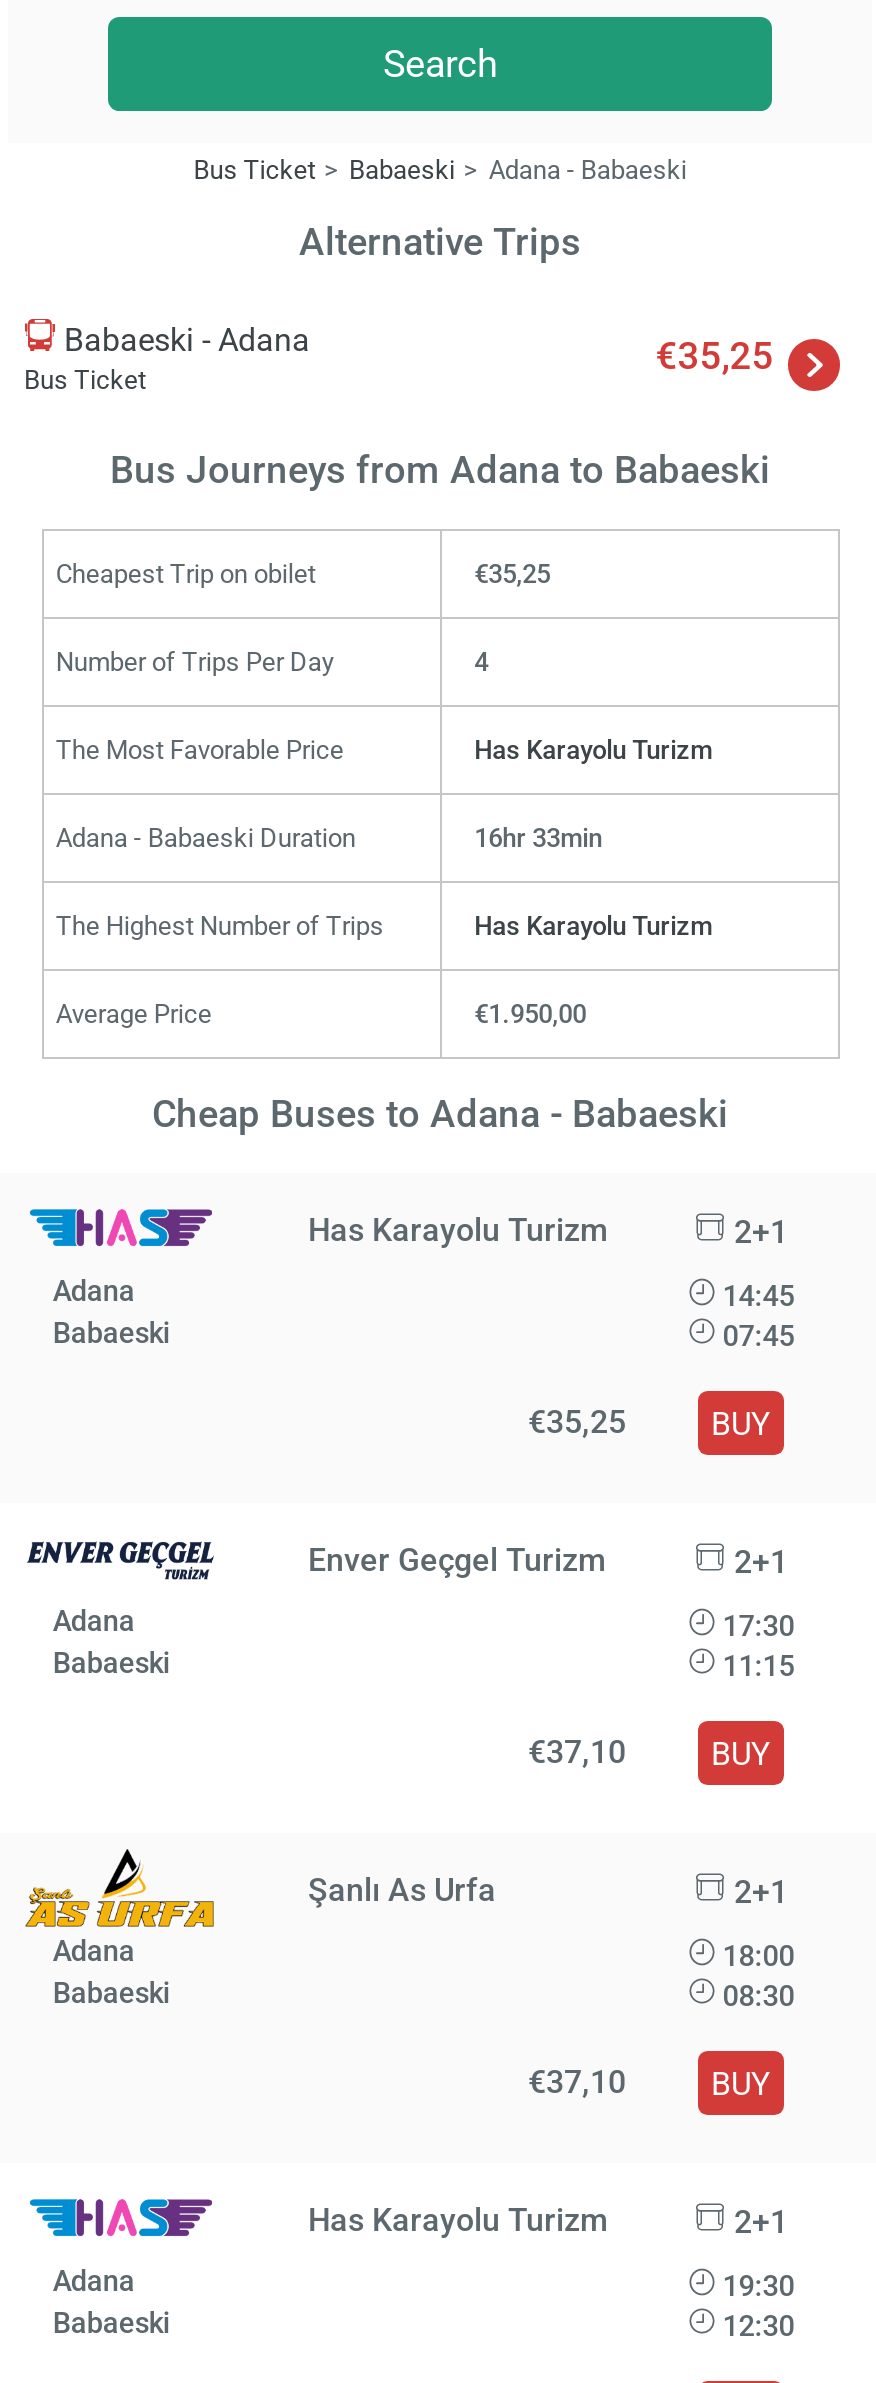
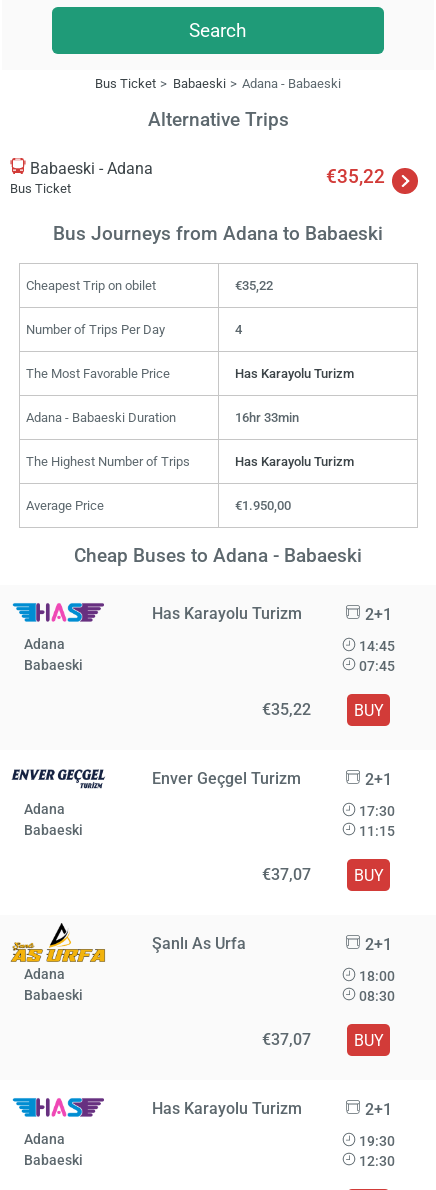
[655,332,773,378] €35,25 -> [326,164,385,187] €35,22
[474,559,550,589] €35,25 -> [235,278,273,293] €35,22
[528,1403,626,1441] €35,25 -> [262,700,311,719] €35,22
[528,1733,626,1771] €37,10 -> [262,865,311,884] €37,07
[528,2063,626,2101] €37,10 -> [262,1030,311,1049] €37,07

